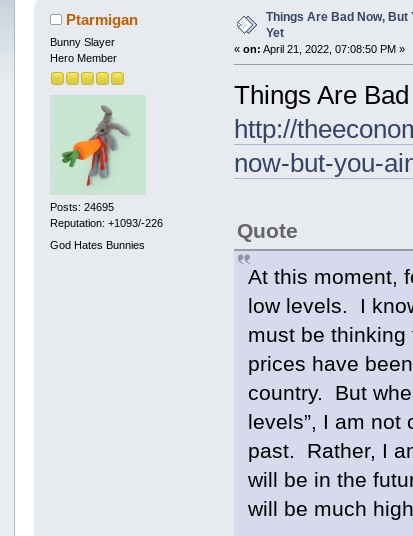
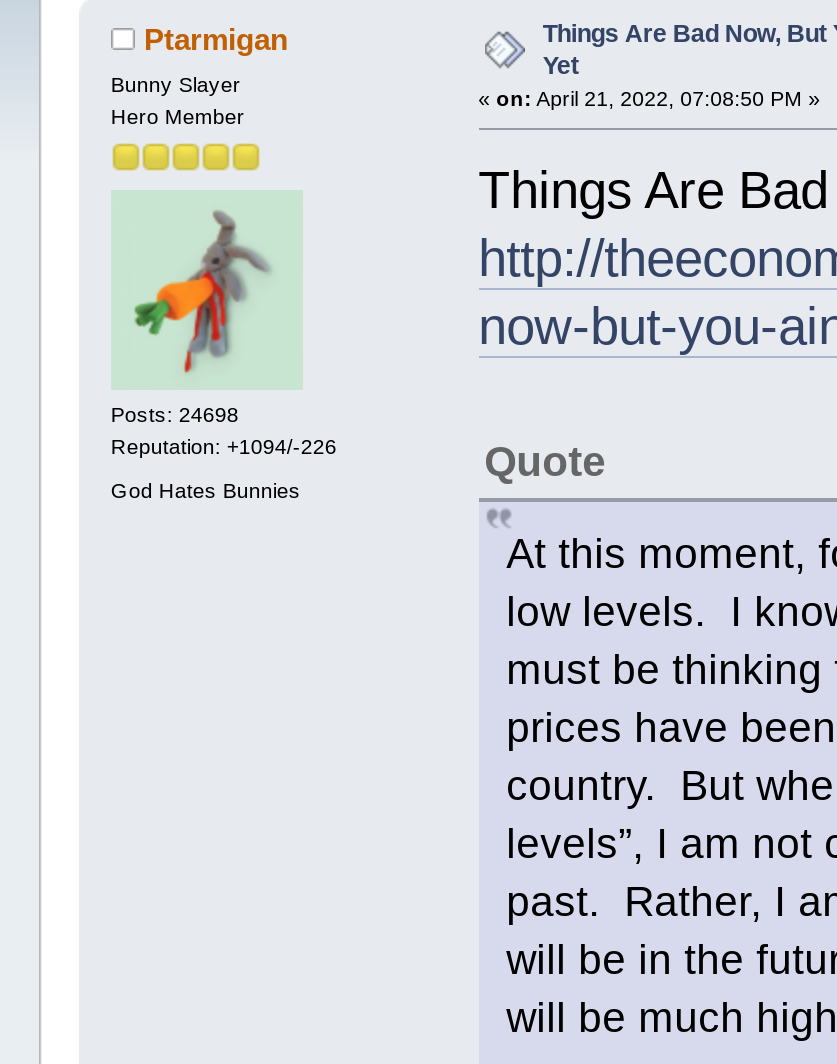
[50,201,114,213] Posts: 24695 -> [111,403,239,427] Posts: 24698
[50,217,163,229] Reputation: +1093/-226 -> [111,435,337,459] Reputation: +1094/-226

